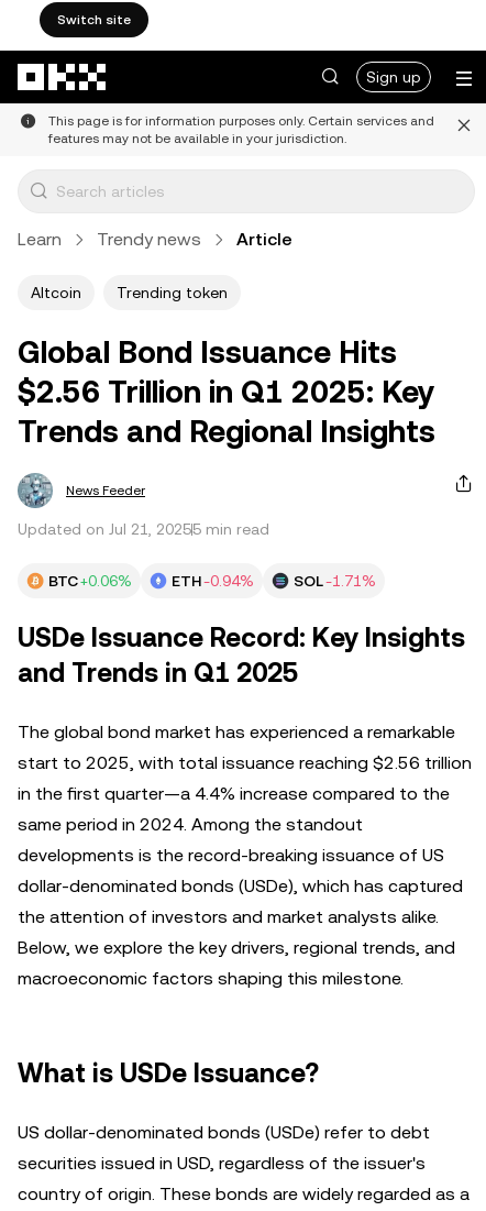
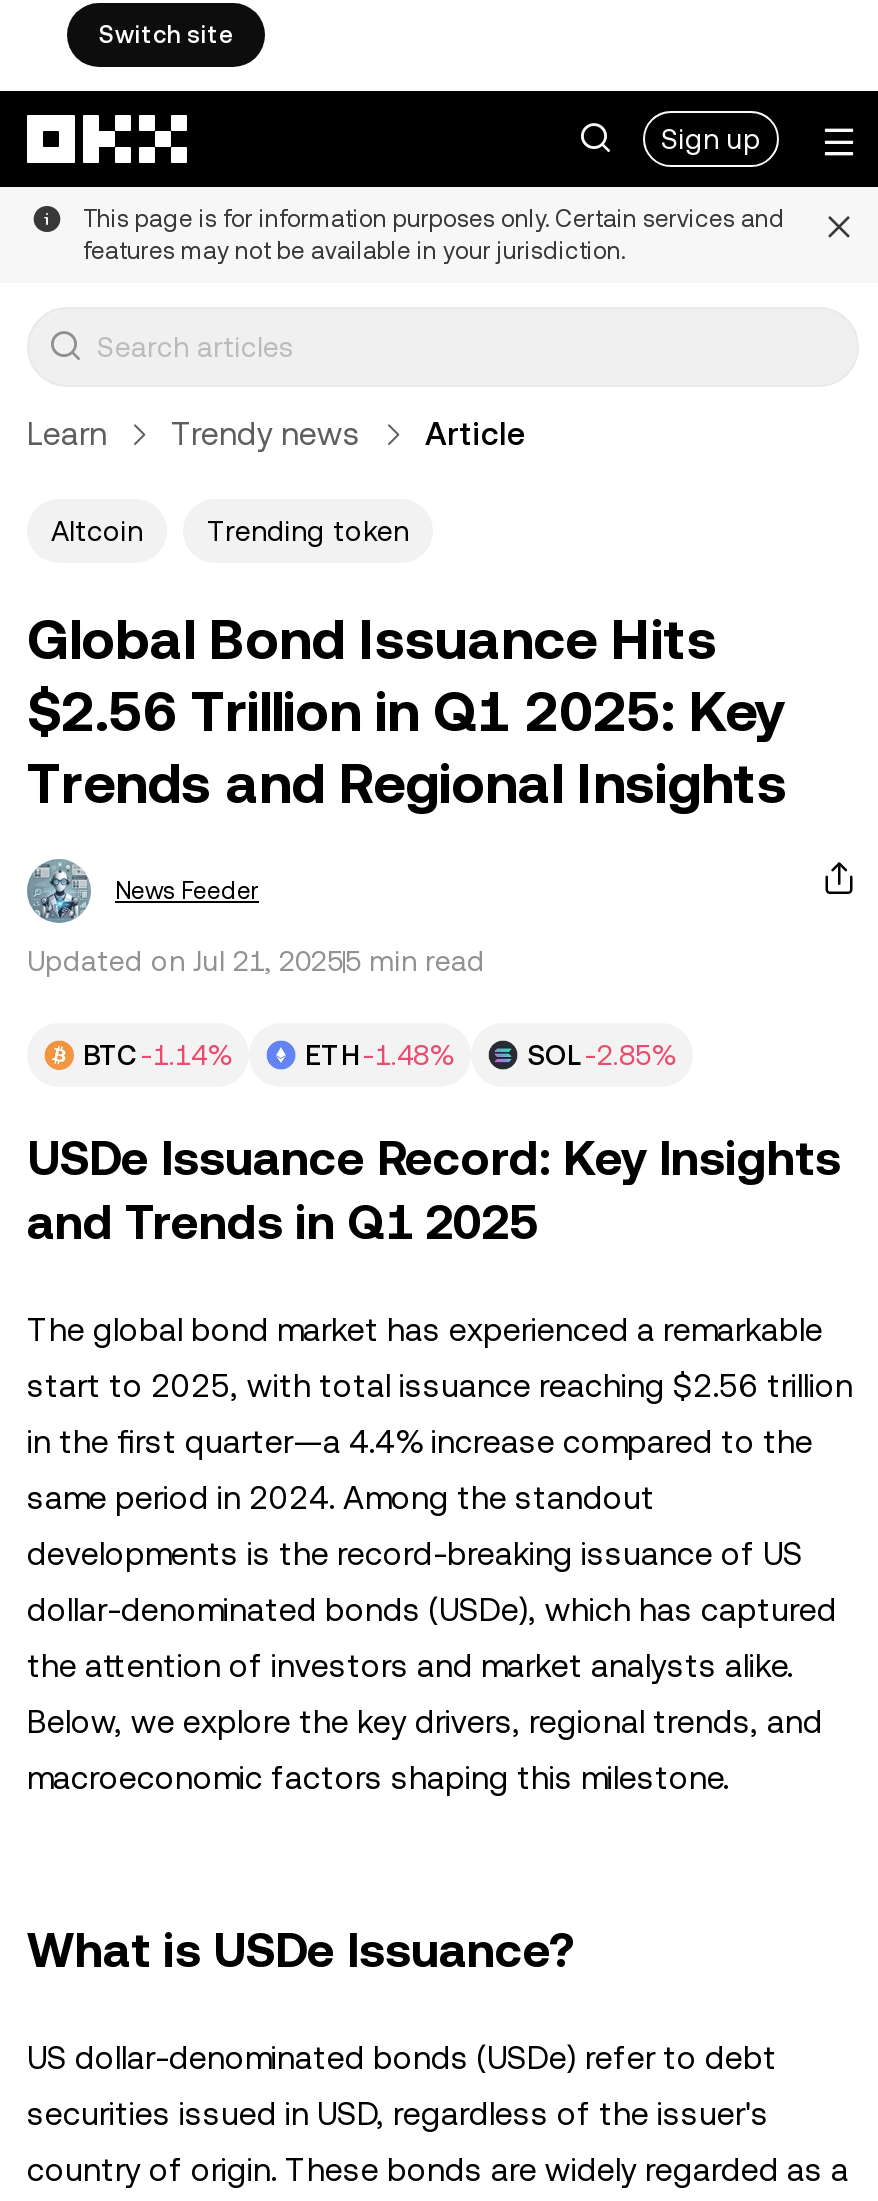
[48,572,132,590] BTC +0.06% -> [83,1039,233,1071] BTC -1.14%
[172,572,254,590] ETH -0.94% -> [305,1039,455,1071] ETH -1.48%
[294,572,376,590] SOL -1.71% -> [527,1039,677,1071] SOL -2.85%

